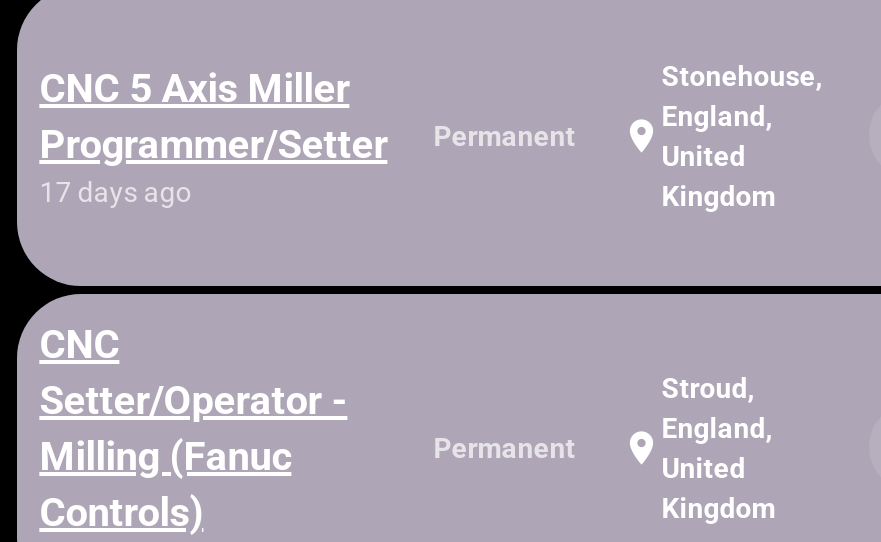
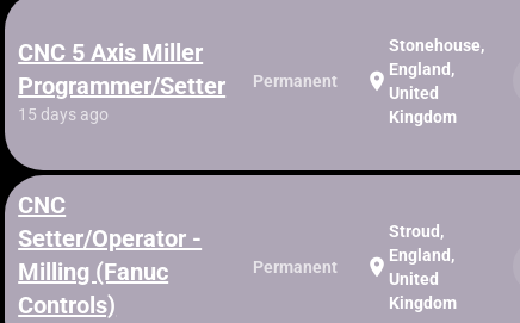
[39,176,191,208] 17 days ago -> [18,105,109,124] 15 days ago

